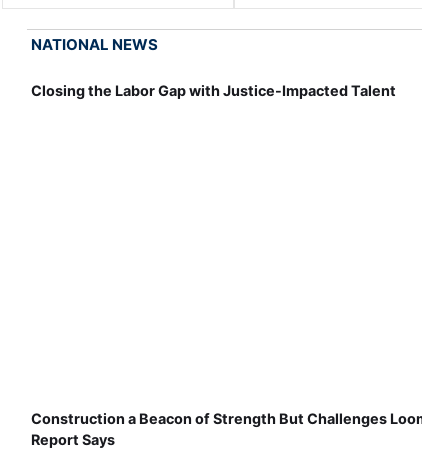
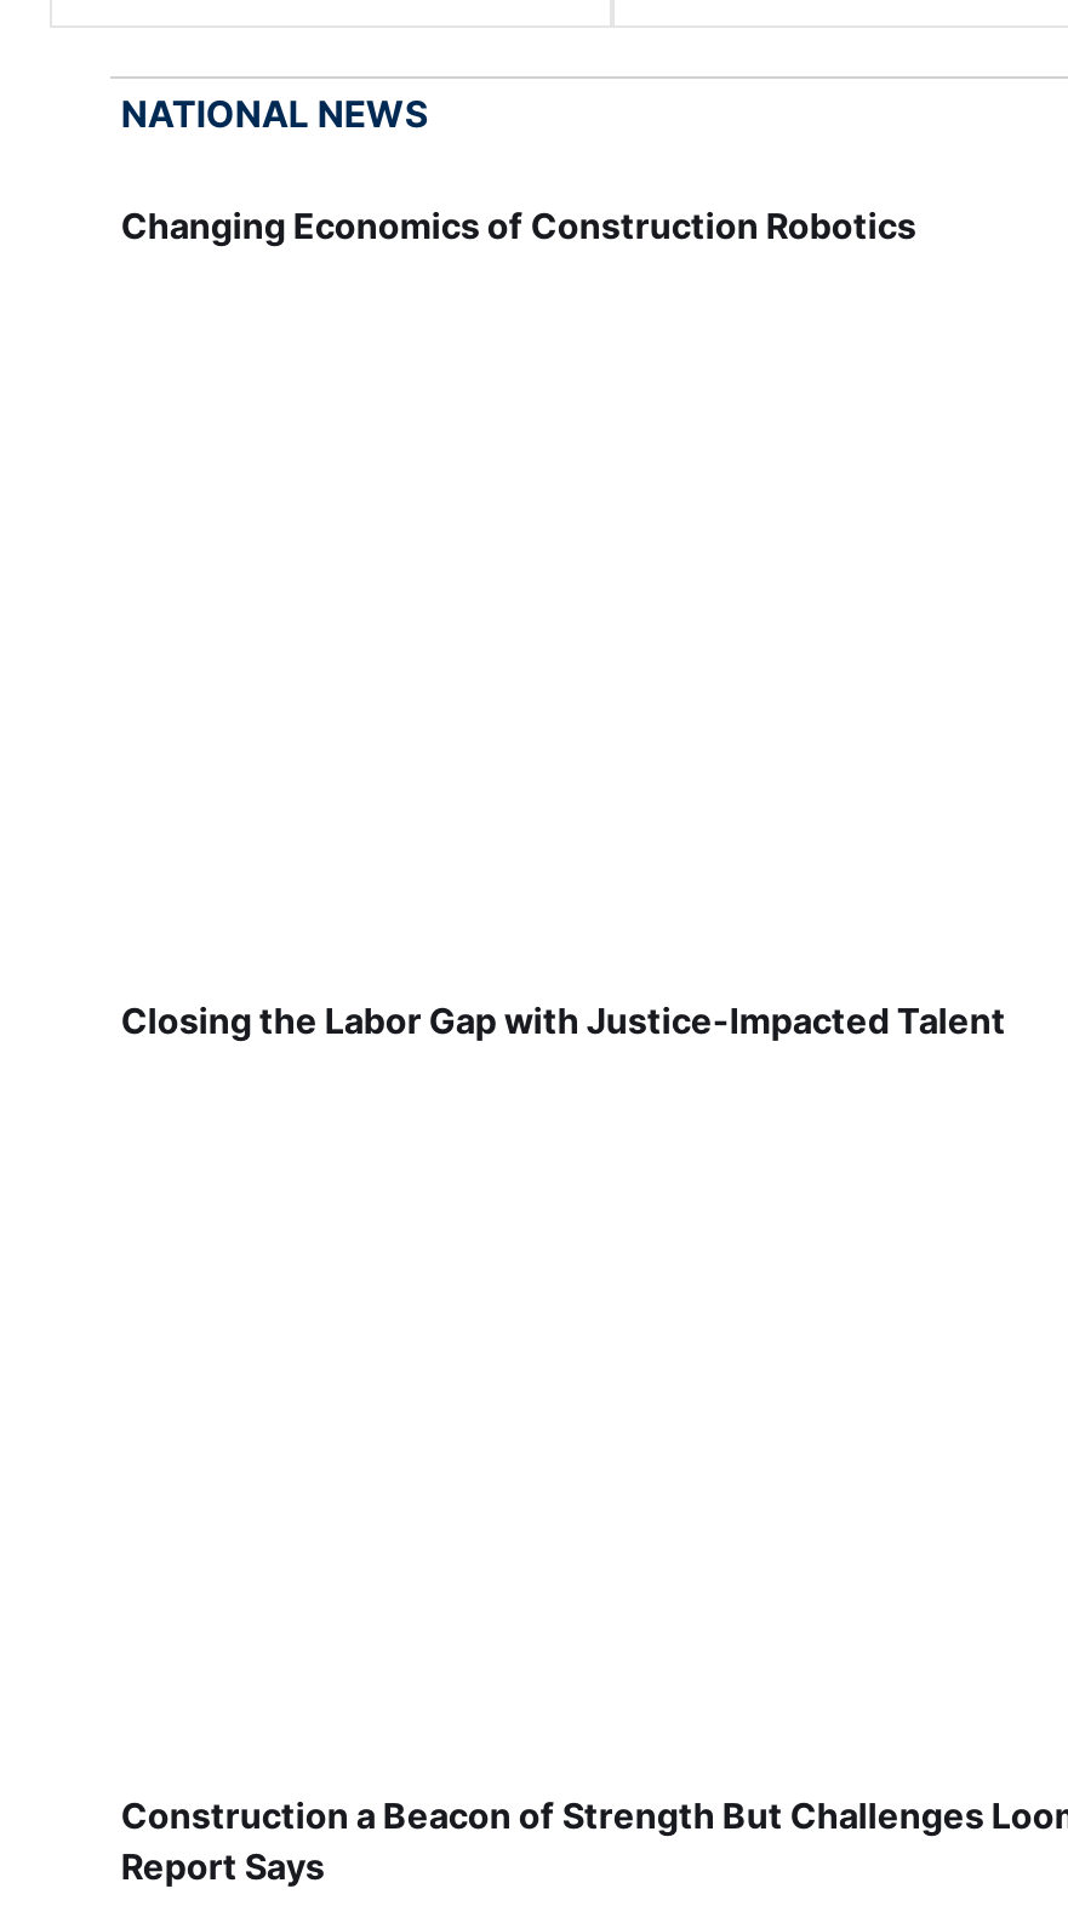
none -> [121,205,916,246] Changing Economics of Construction Robotics

